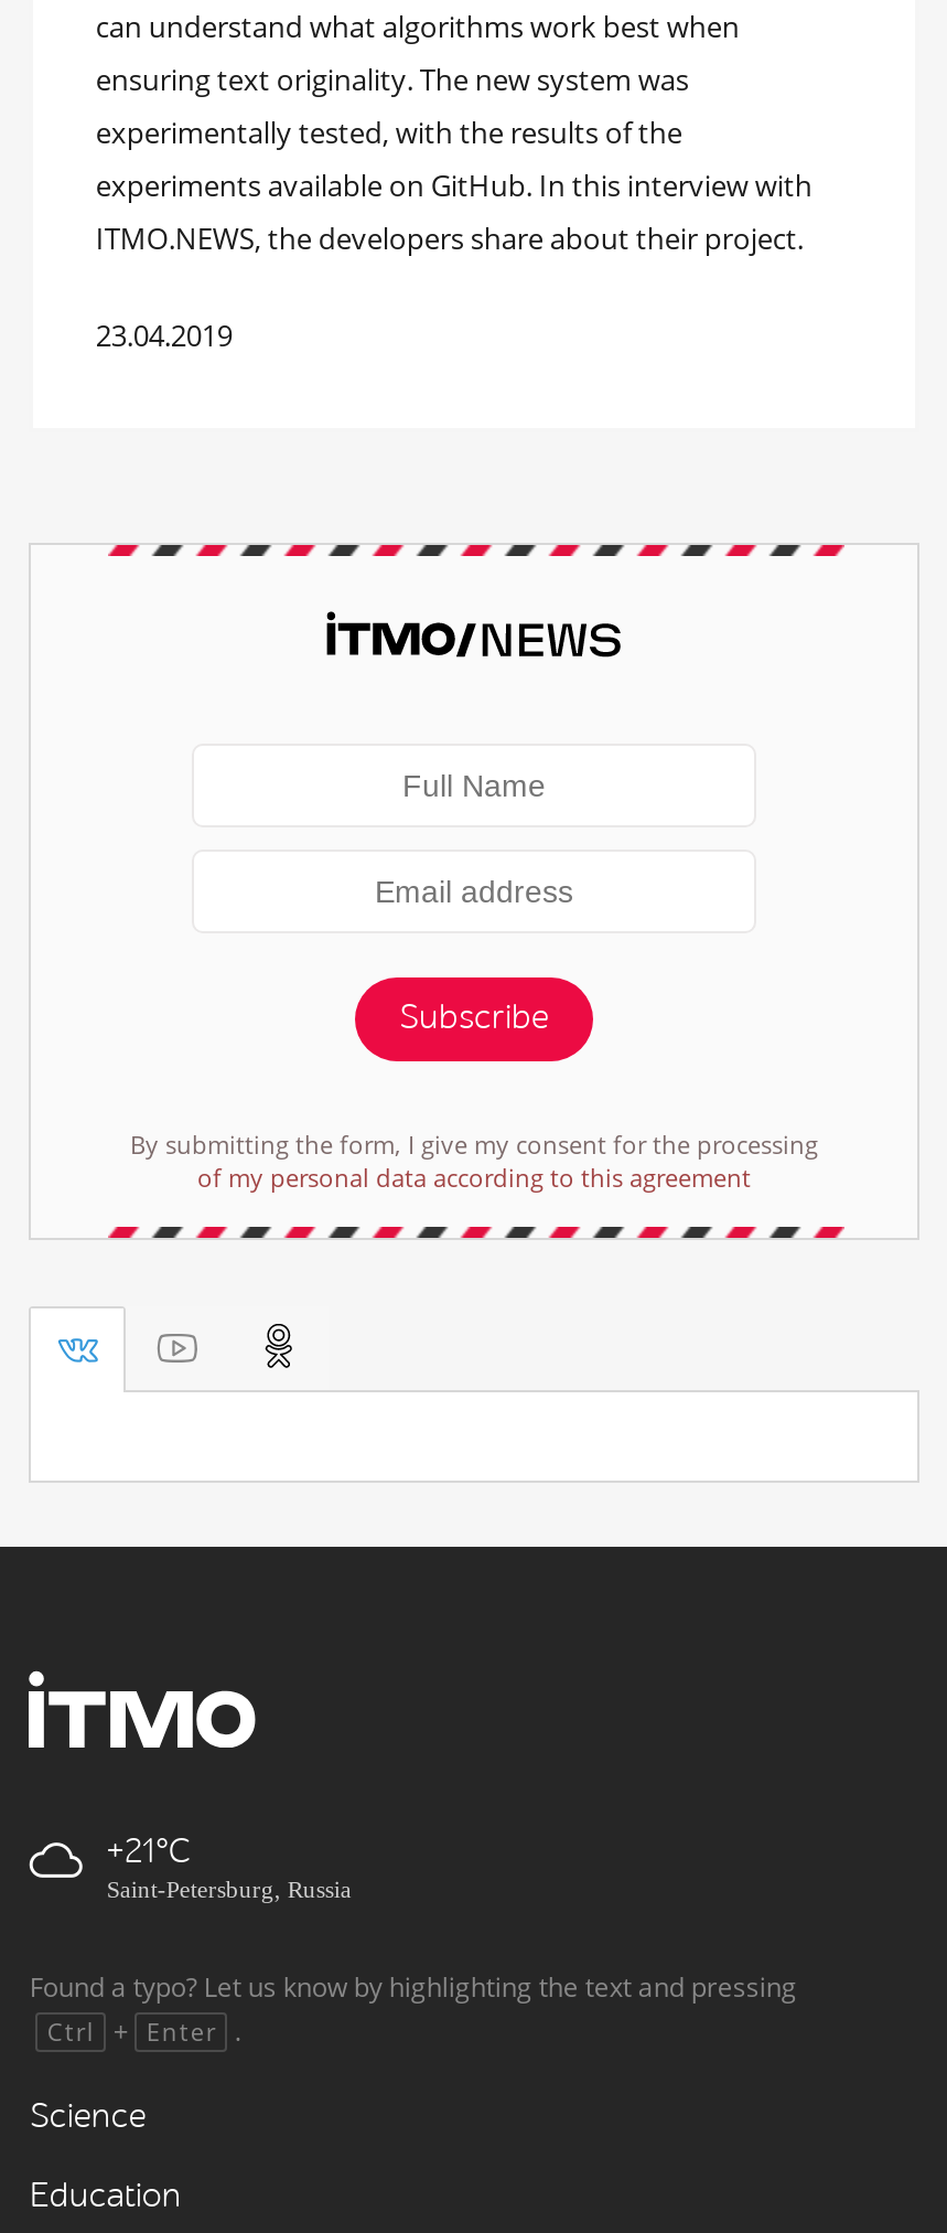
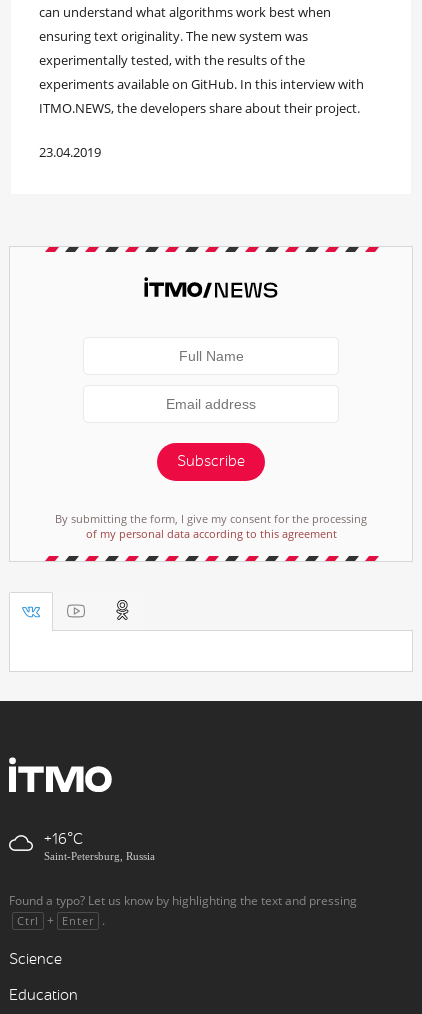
[107,1832,155,1874] +21 -> [44,830,67,849] +16

